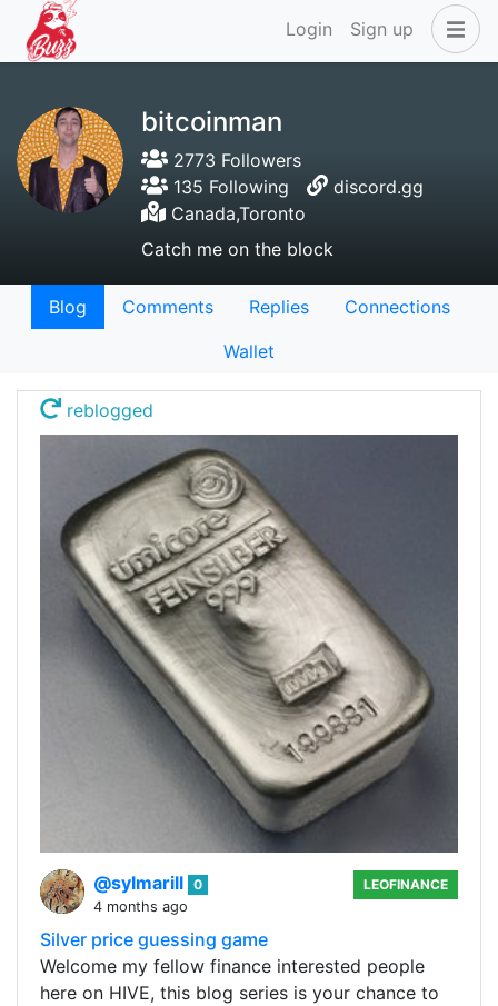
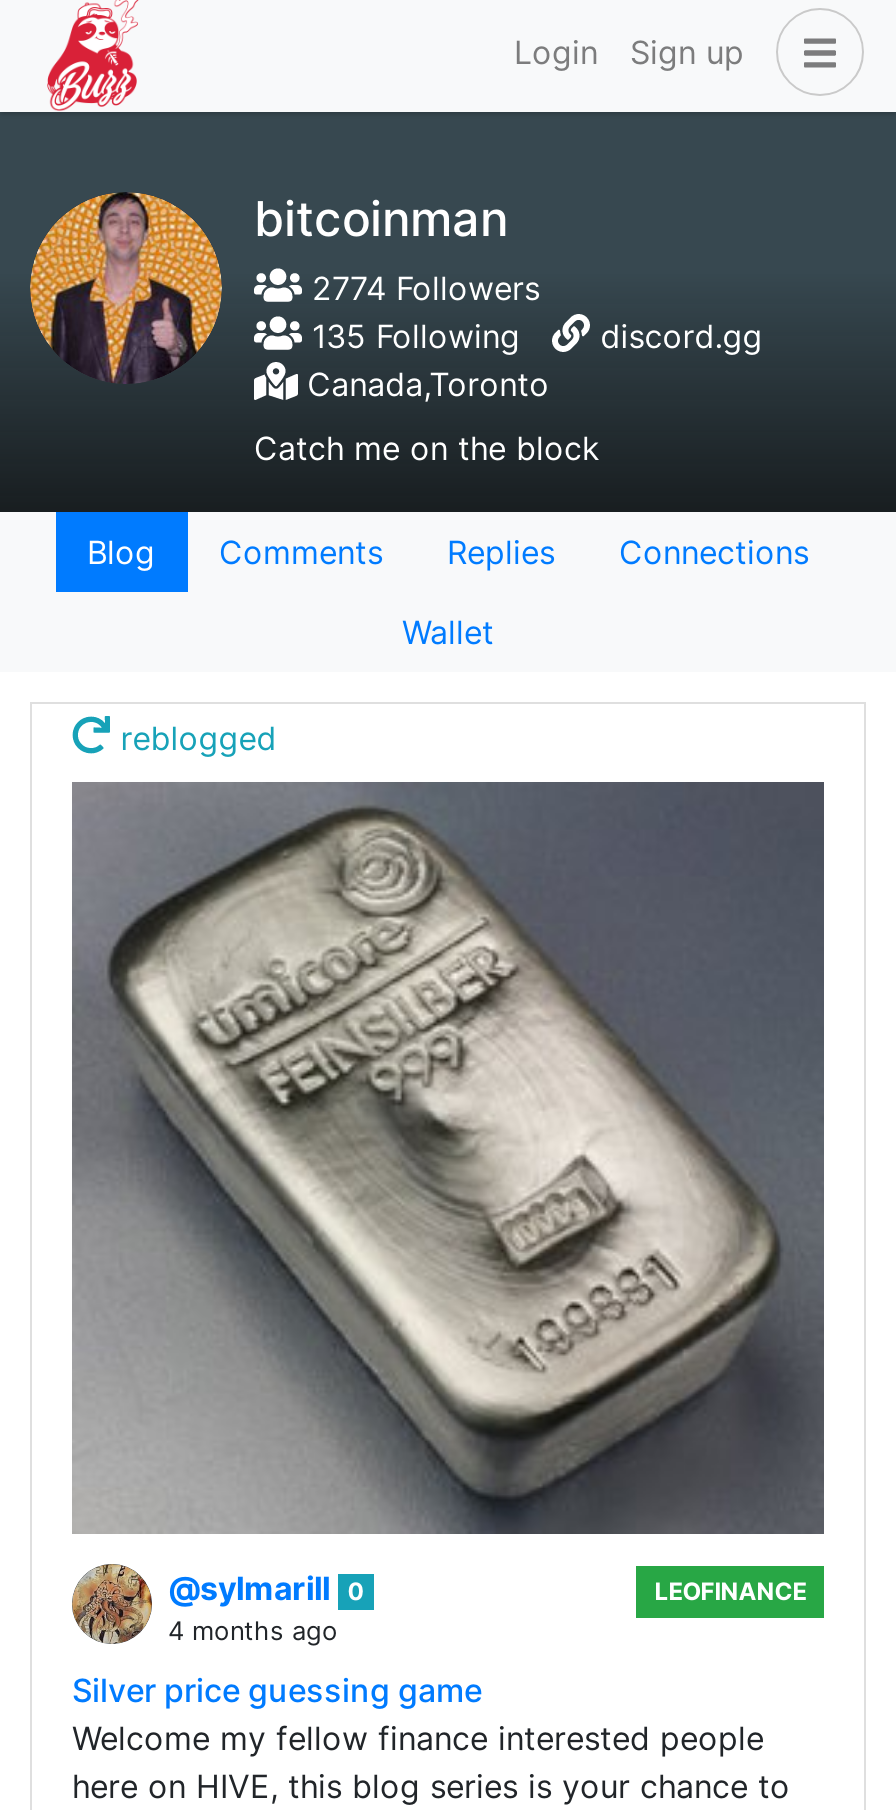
[168,149,301,171] 2773 Followers -> [302,268,540,308] 2774 Followers

